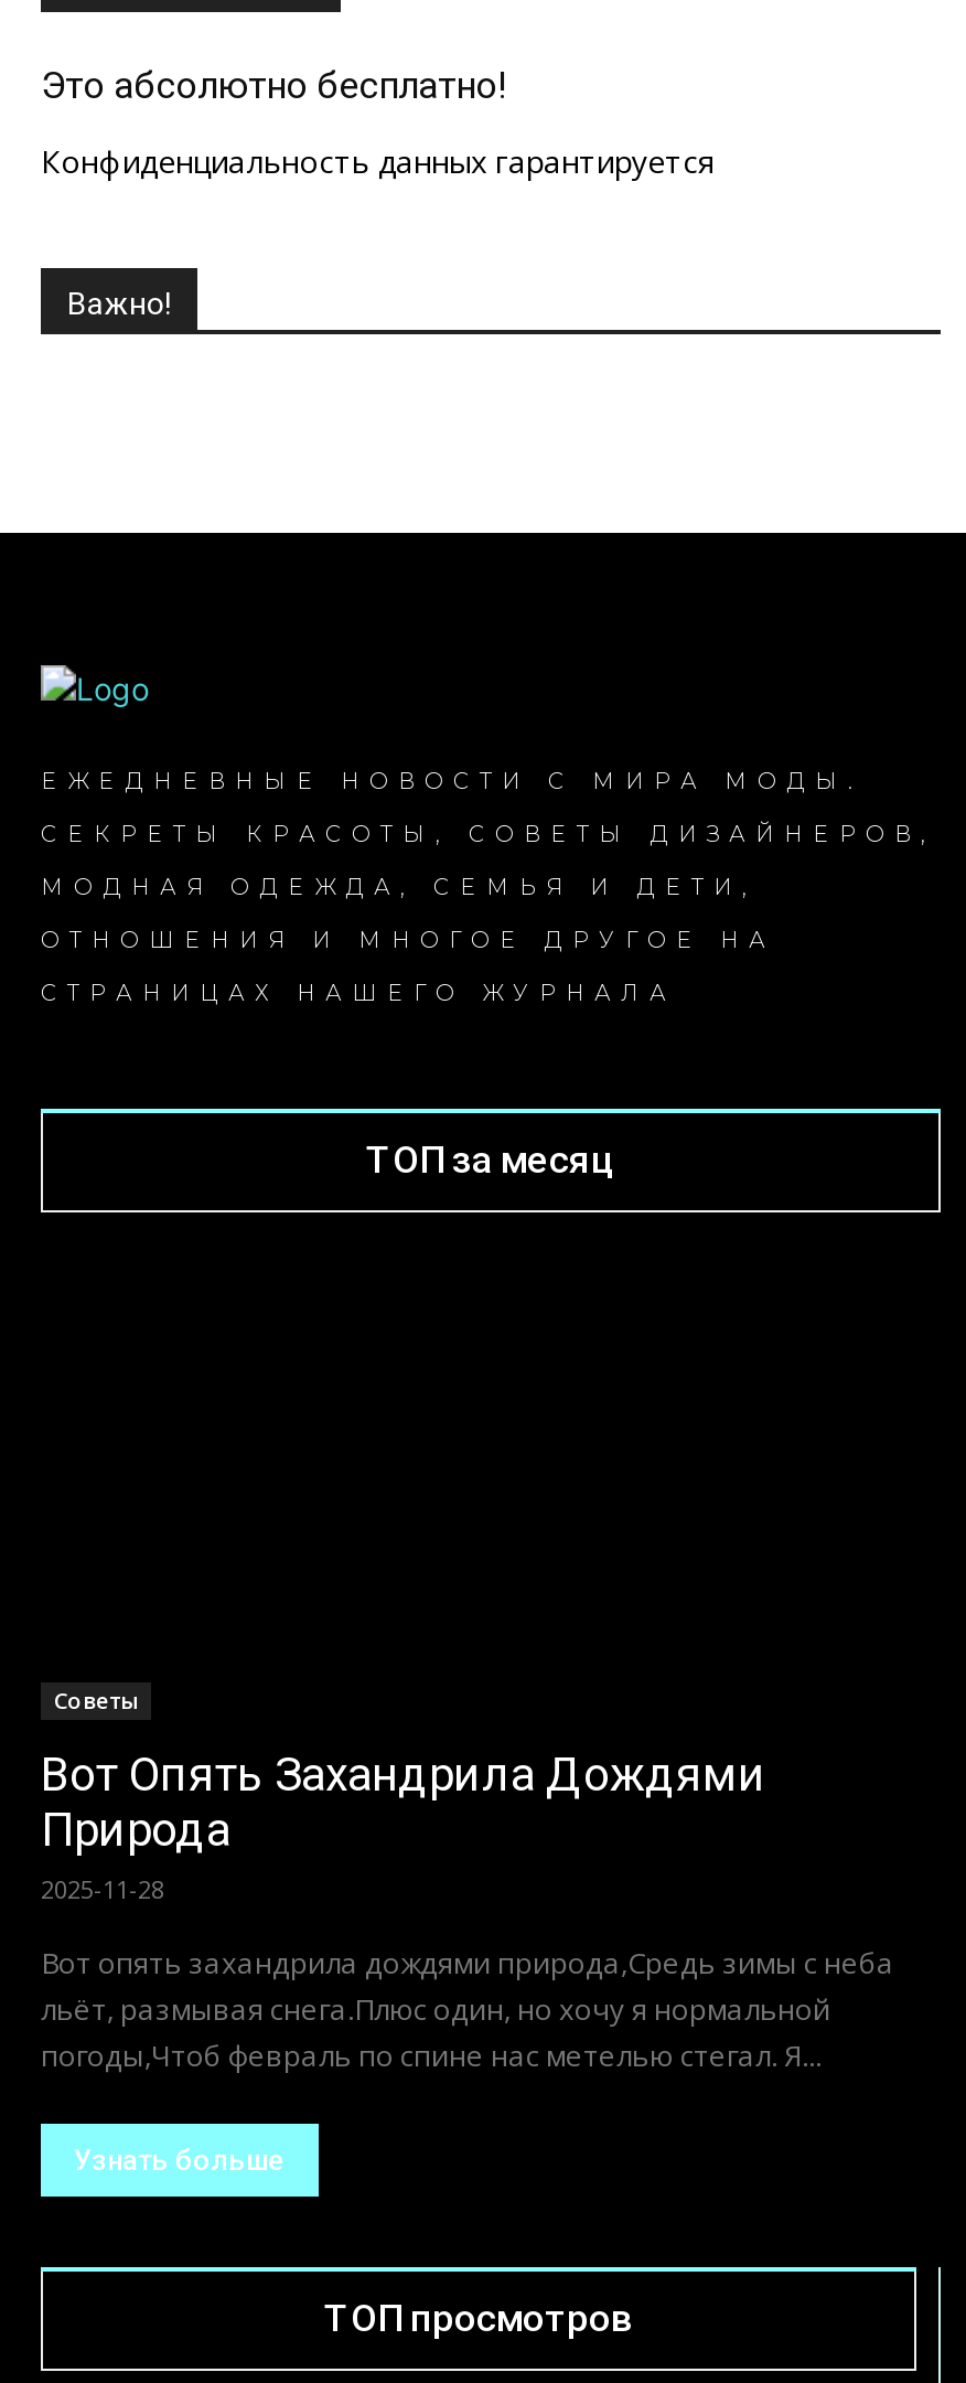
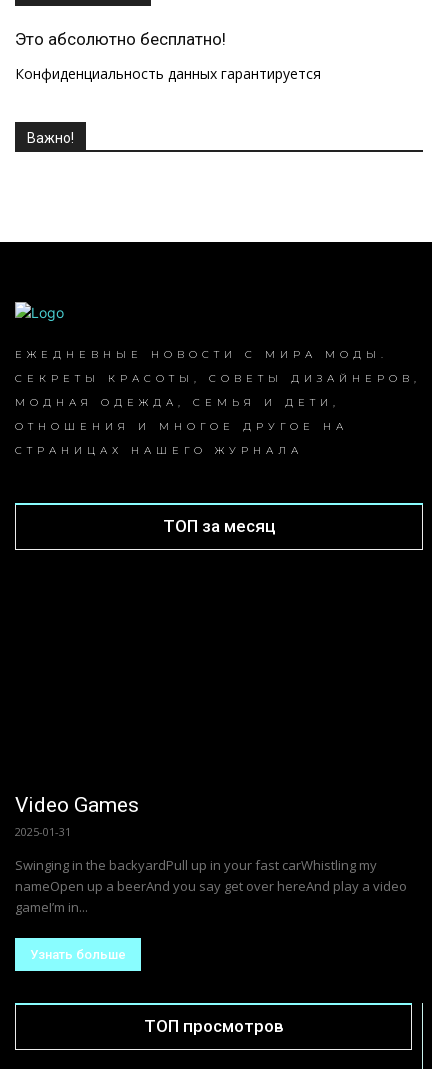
[41,1685,894,2075] Советы | Вот Опять Захандрила Дождями | Природа | 2025-11-28 | Вот опять захандрила дождями природа,Средь зимы с неба | льёт, размывая снега.Плюс один, но хочу я нормальной | погоды,Чтоб февраль по спине нас метелью стегал. Я... -> [15,793,407,916] Video Games | 2025-01-31 | Swinging in the backyardPull up in your fast carWhistling my | nameOpen up a beerAnd you say get over hereAnd play a video | gameI’m in...

